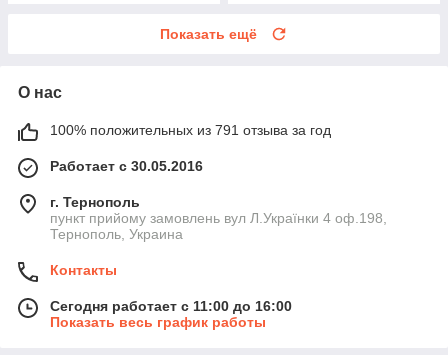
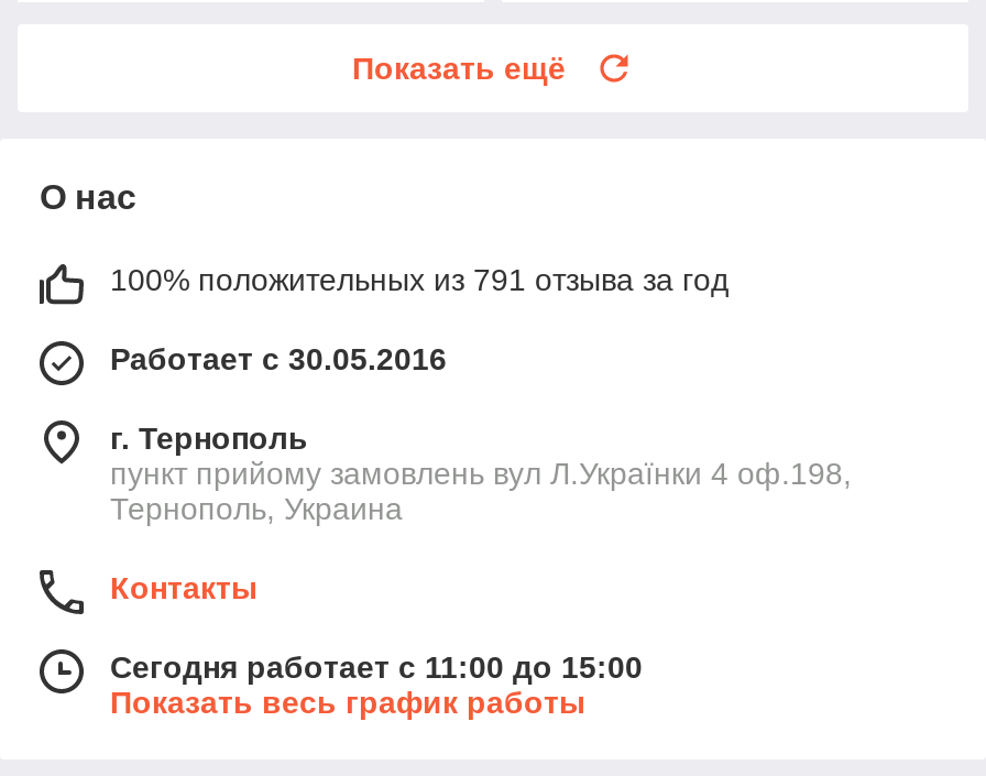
[50,298,292,314] Сегодня работает с 11:00 до 16:00 -> [110,649,643,684] Сегодня работает с 11:00 до 15:00

